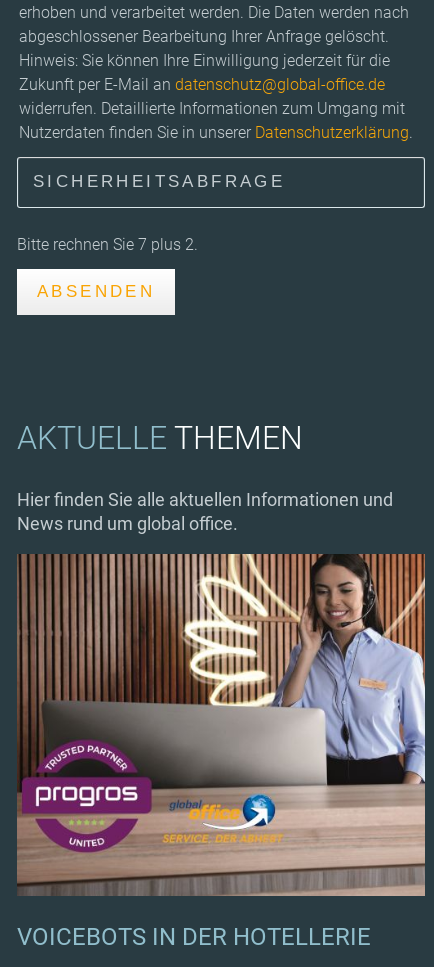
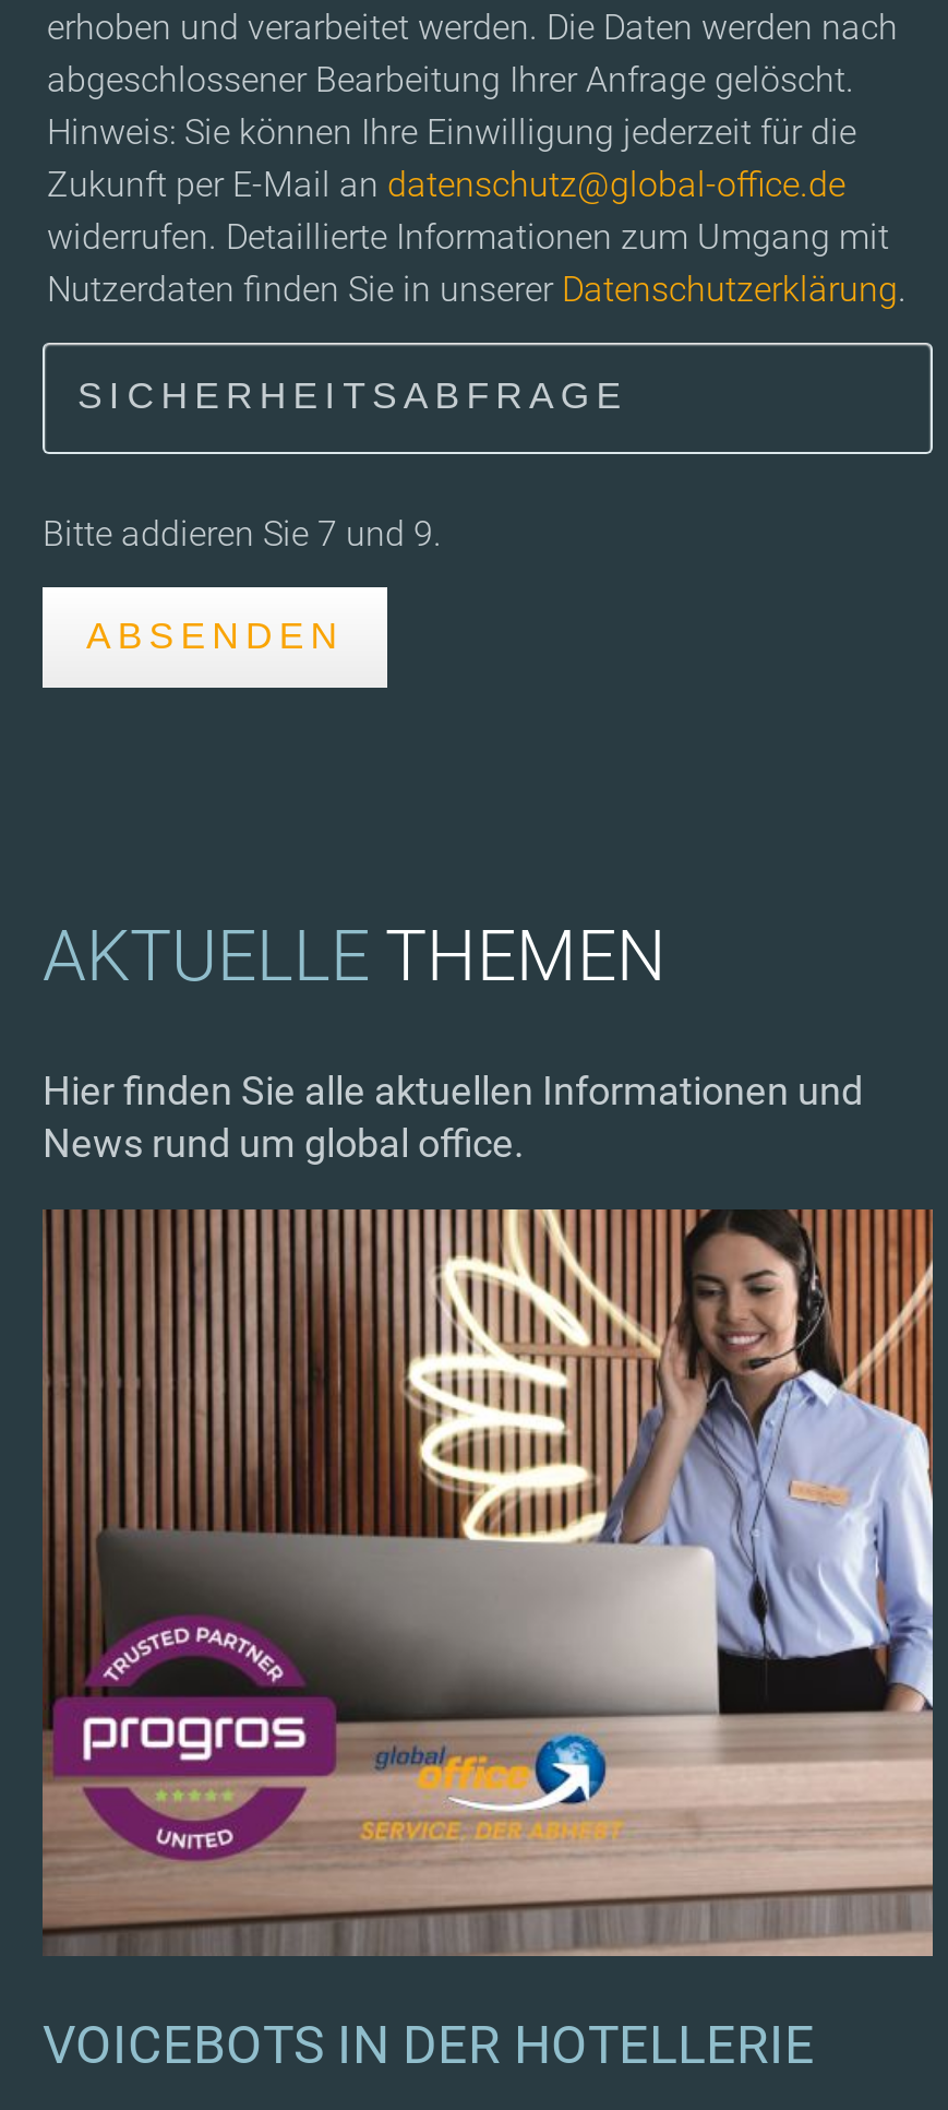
[17,235,198,254] Bitte rechnen Sie 7 plus 2. -> [43,513,442,555] Bitte addieren Sie 7 und 9.

